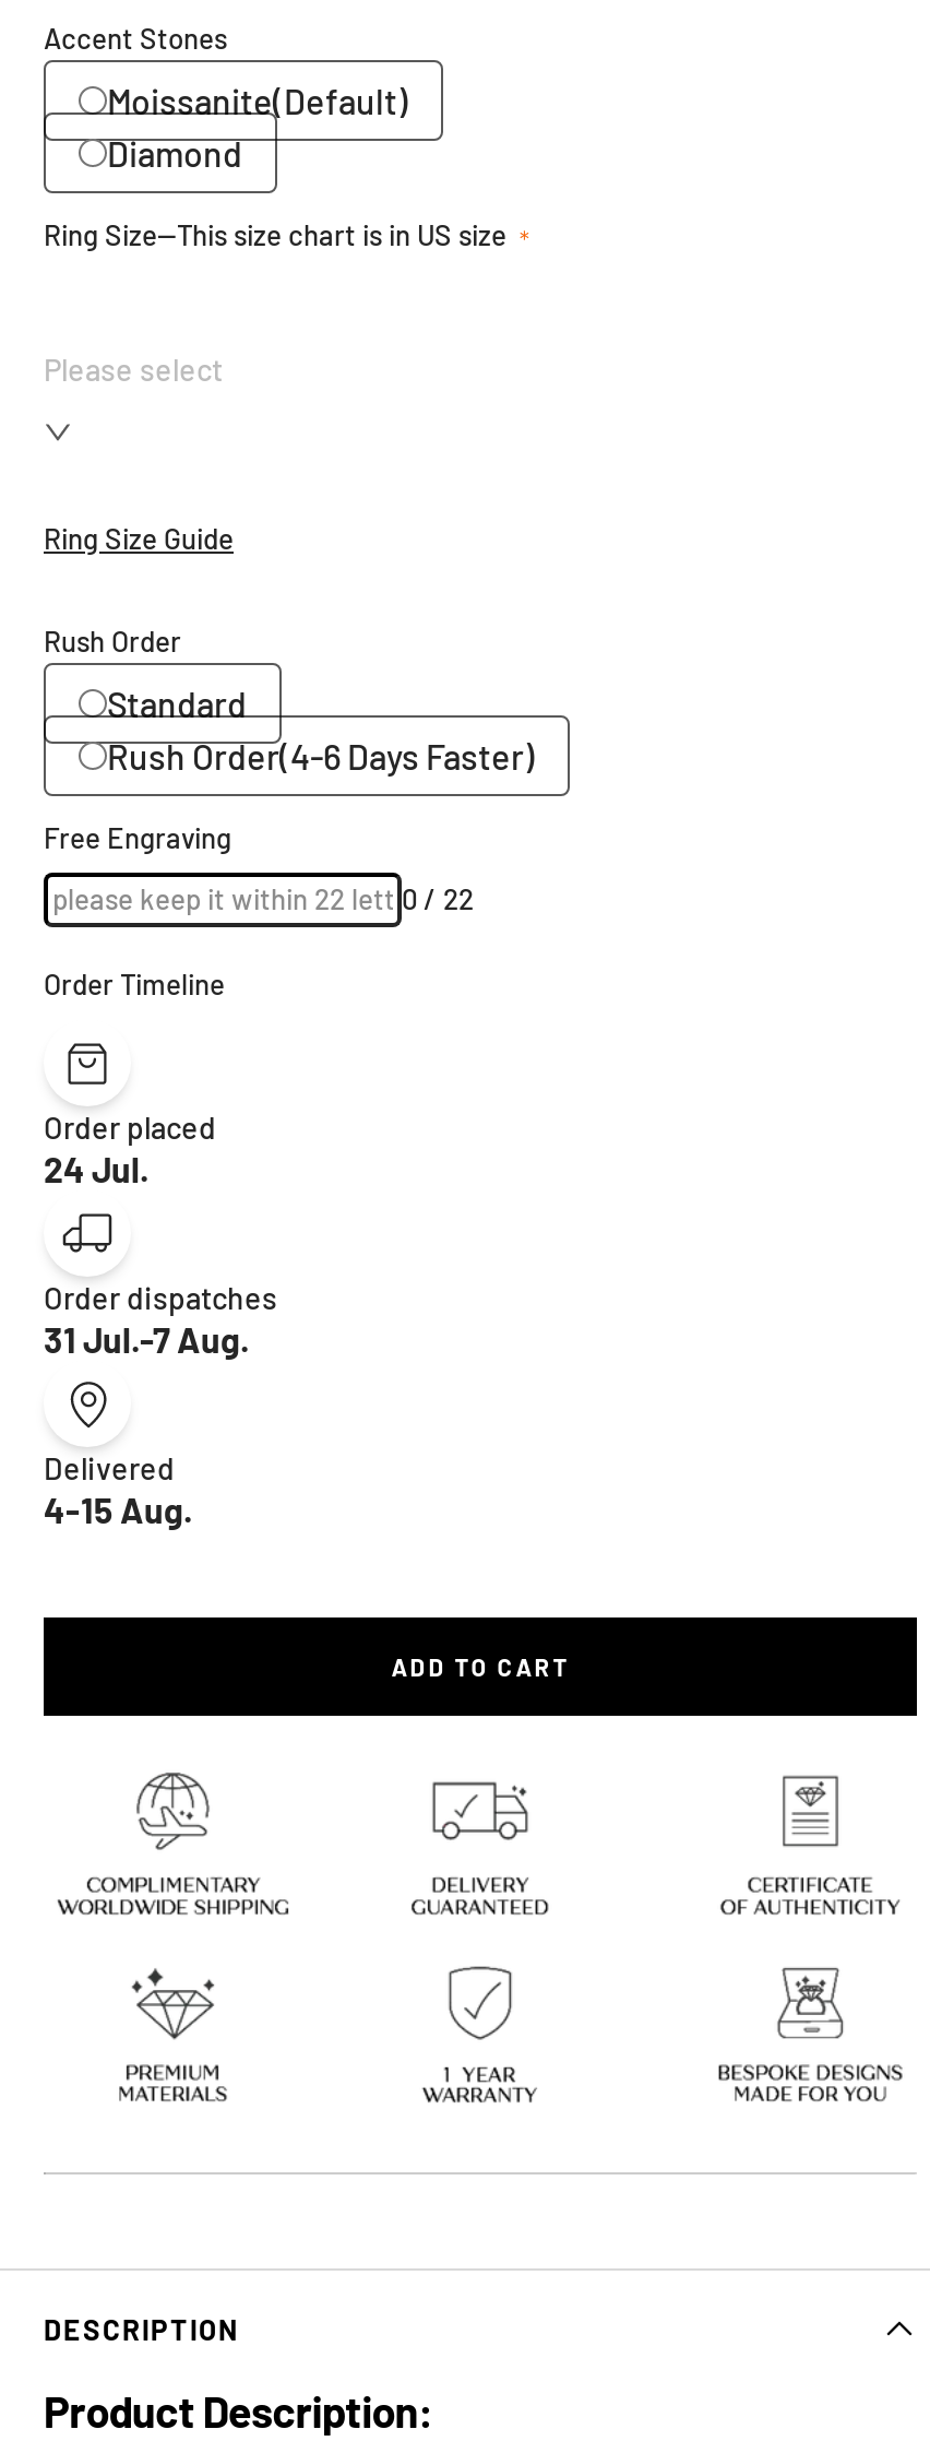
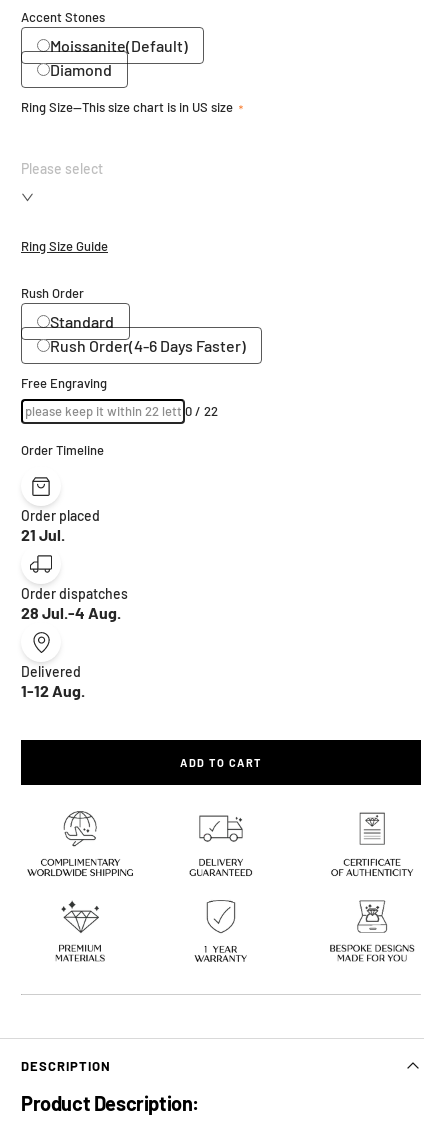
[44,1148,148,1189] 24 Jul. -> [21,525,65,544] 21 Jul.
[44,1318,249,1360] 31 Jul.-7 Aug. -> [21,603,121,622] 28 Jul.-4 Aug.
[44,1489,192,1530] 4-15 Aug. -> [21,681,85,700] 1-12 Aug.

